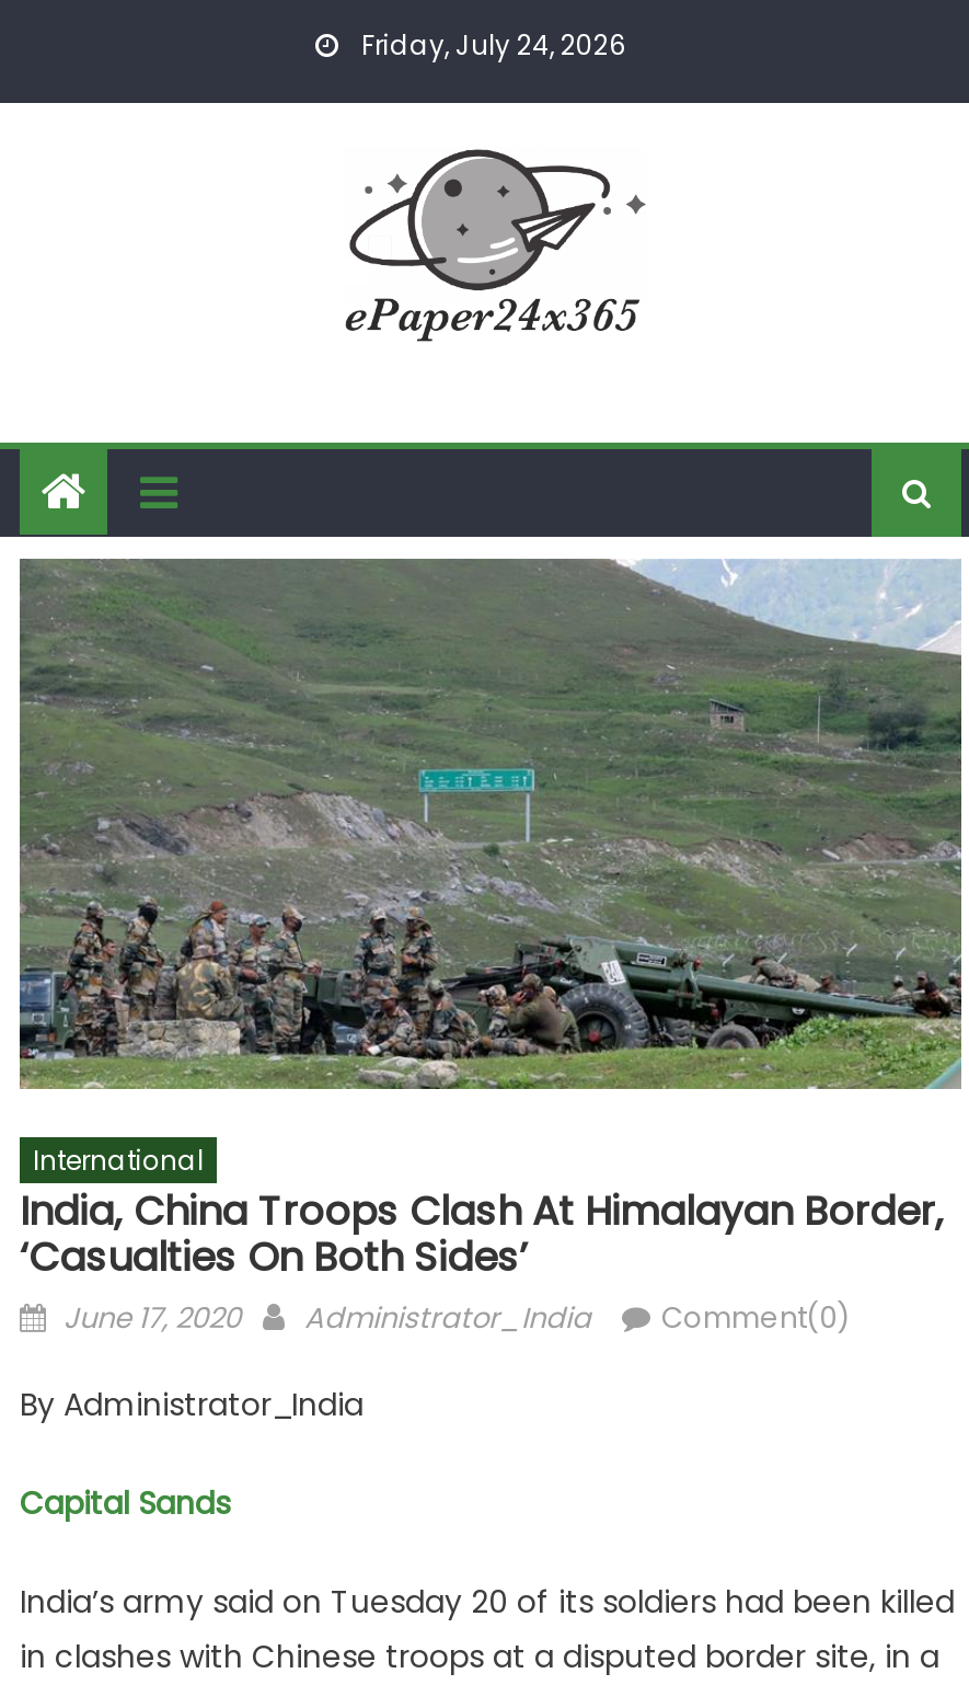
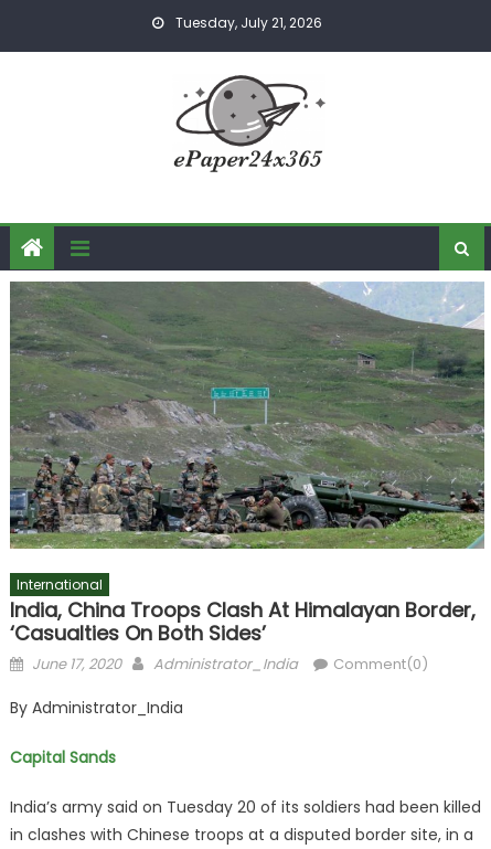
[355,26,626,64] Friday, July 24, 2026 -> [172,13,322,32] Tuesday, July 21, 2026

